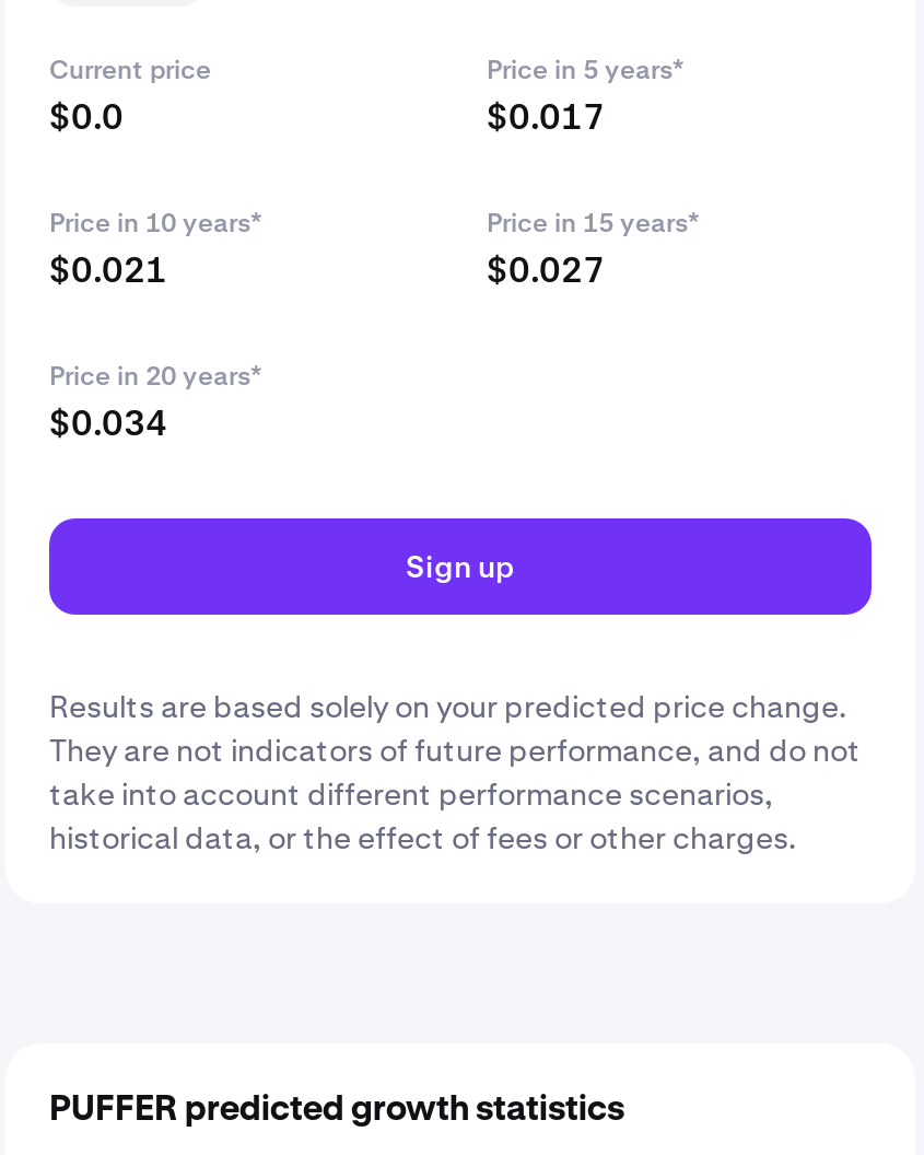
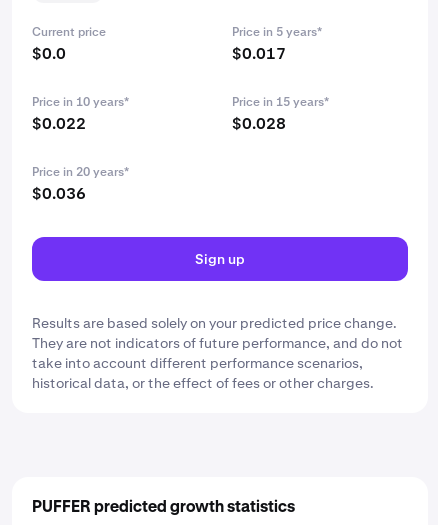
[49,247,167,293] $0.021 -> [32,113,86,134] $0.022
[487,247,605,293] $0.027 -> [232,113,286,134] $0.028
[49,400,167,446] $0.034 -> [32,183,86,204] $0.036

